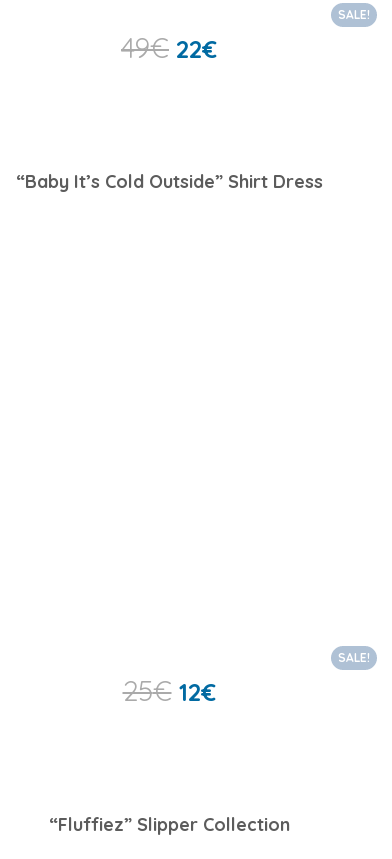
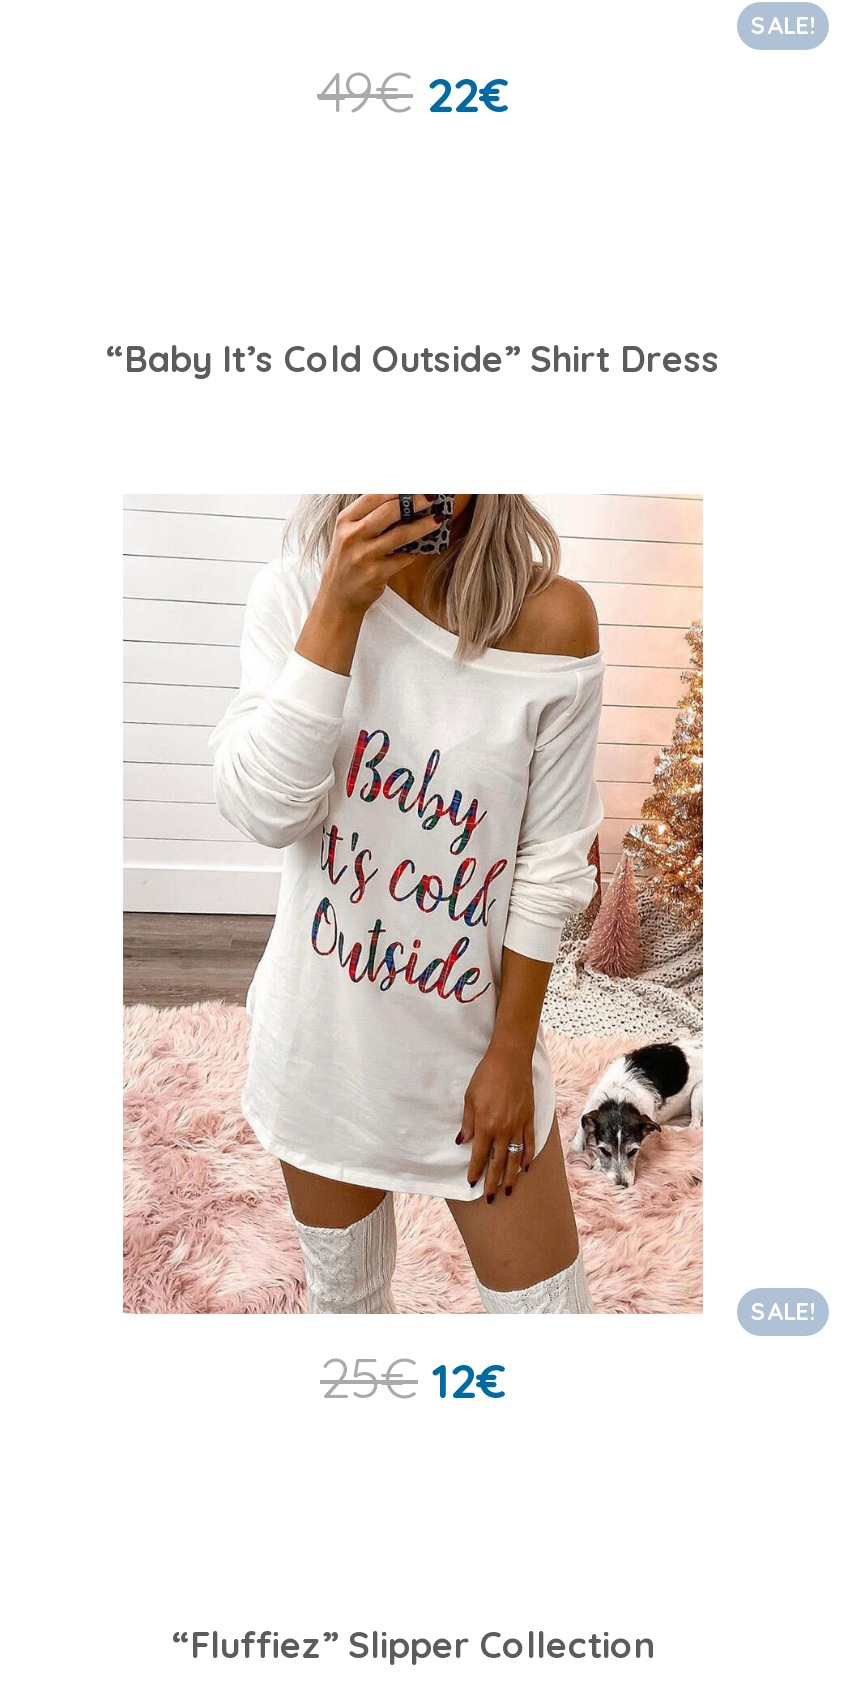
none -> [121,492,705,1316] [image]

